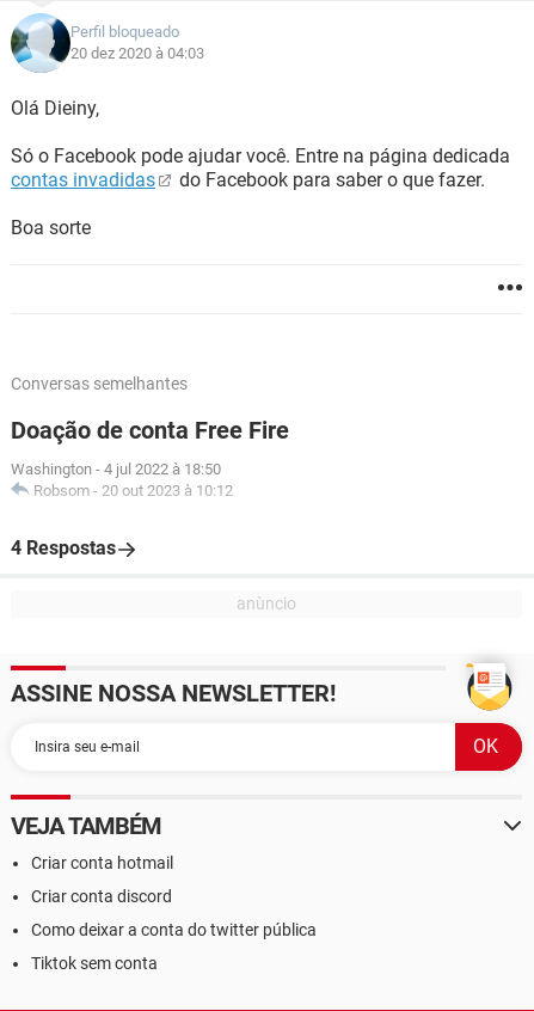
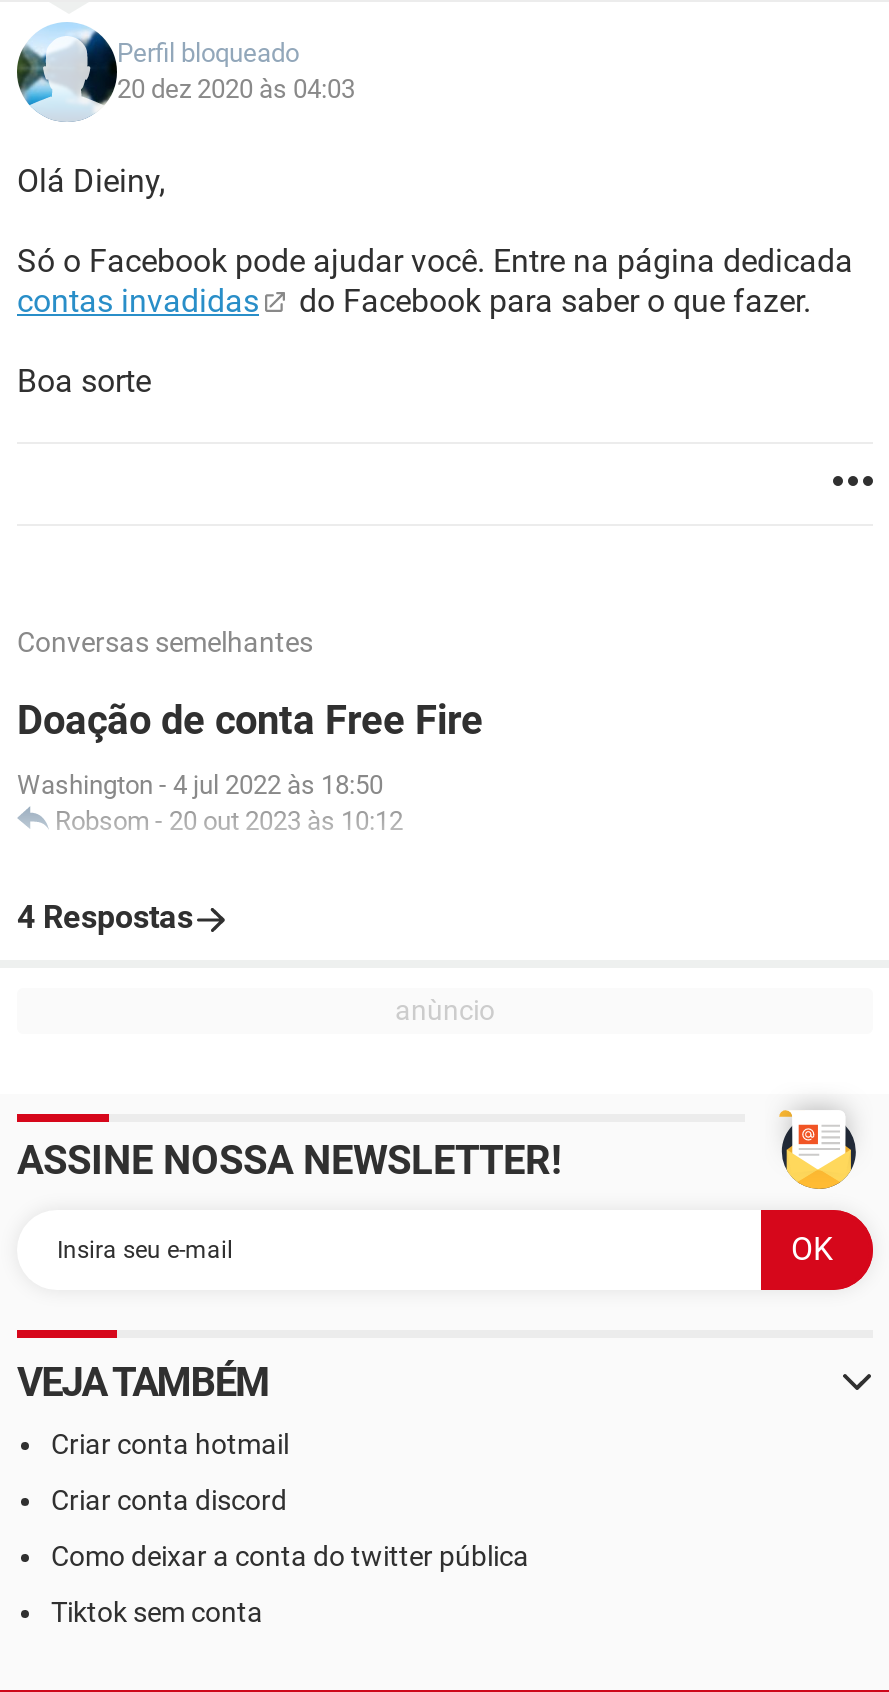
[70,44,204,62] 20 dez 2020 à 04:03 -> [117,74,355,104] 20 dez 2020 às 04:03
[11,460,221,478] Washington - 4 jul 2022 à 18:50 -> [17,770,383,800] Washington - 4 jul 2022 às 18:50
[33,482,233,500] Robsom - 20 out 2023 à 10:12 -> [55,806,403,836] Robsom - 20 out 2023 às 10:12

